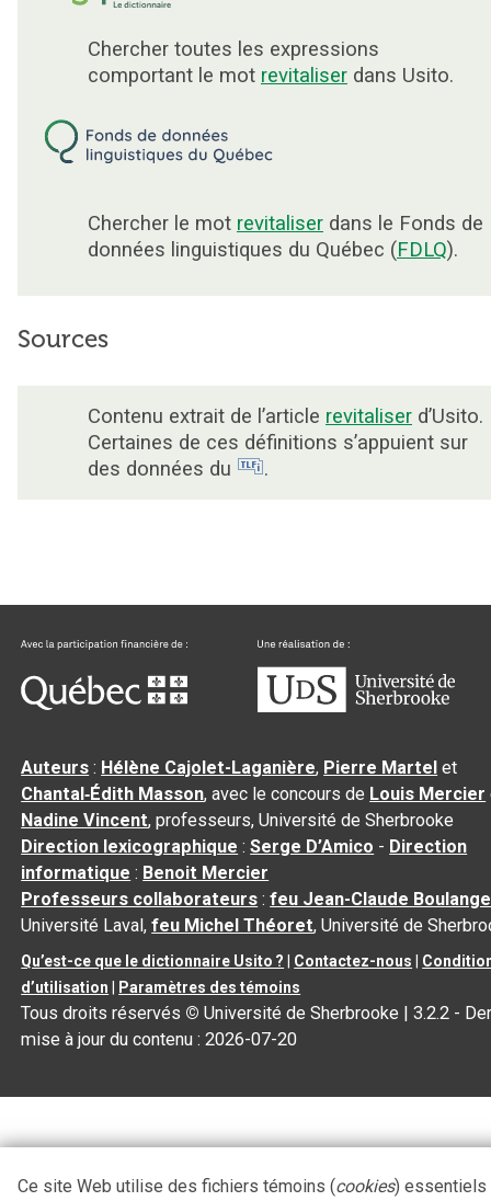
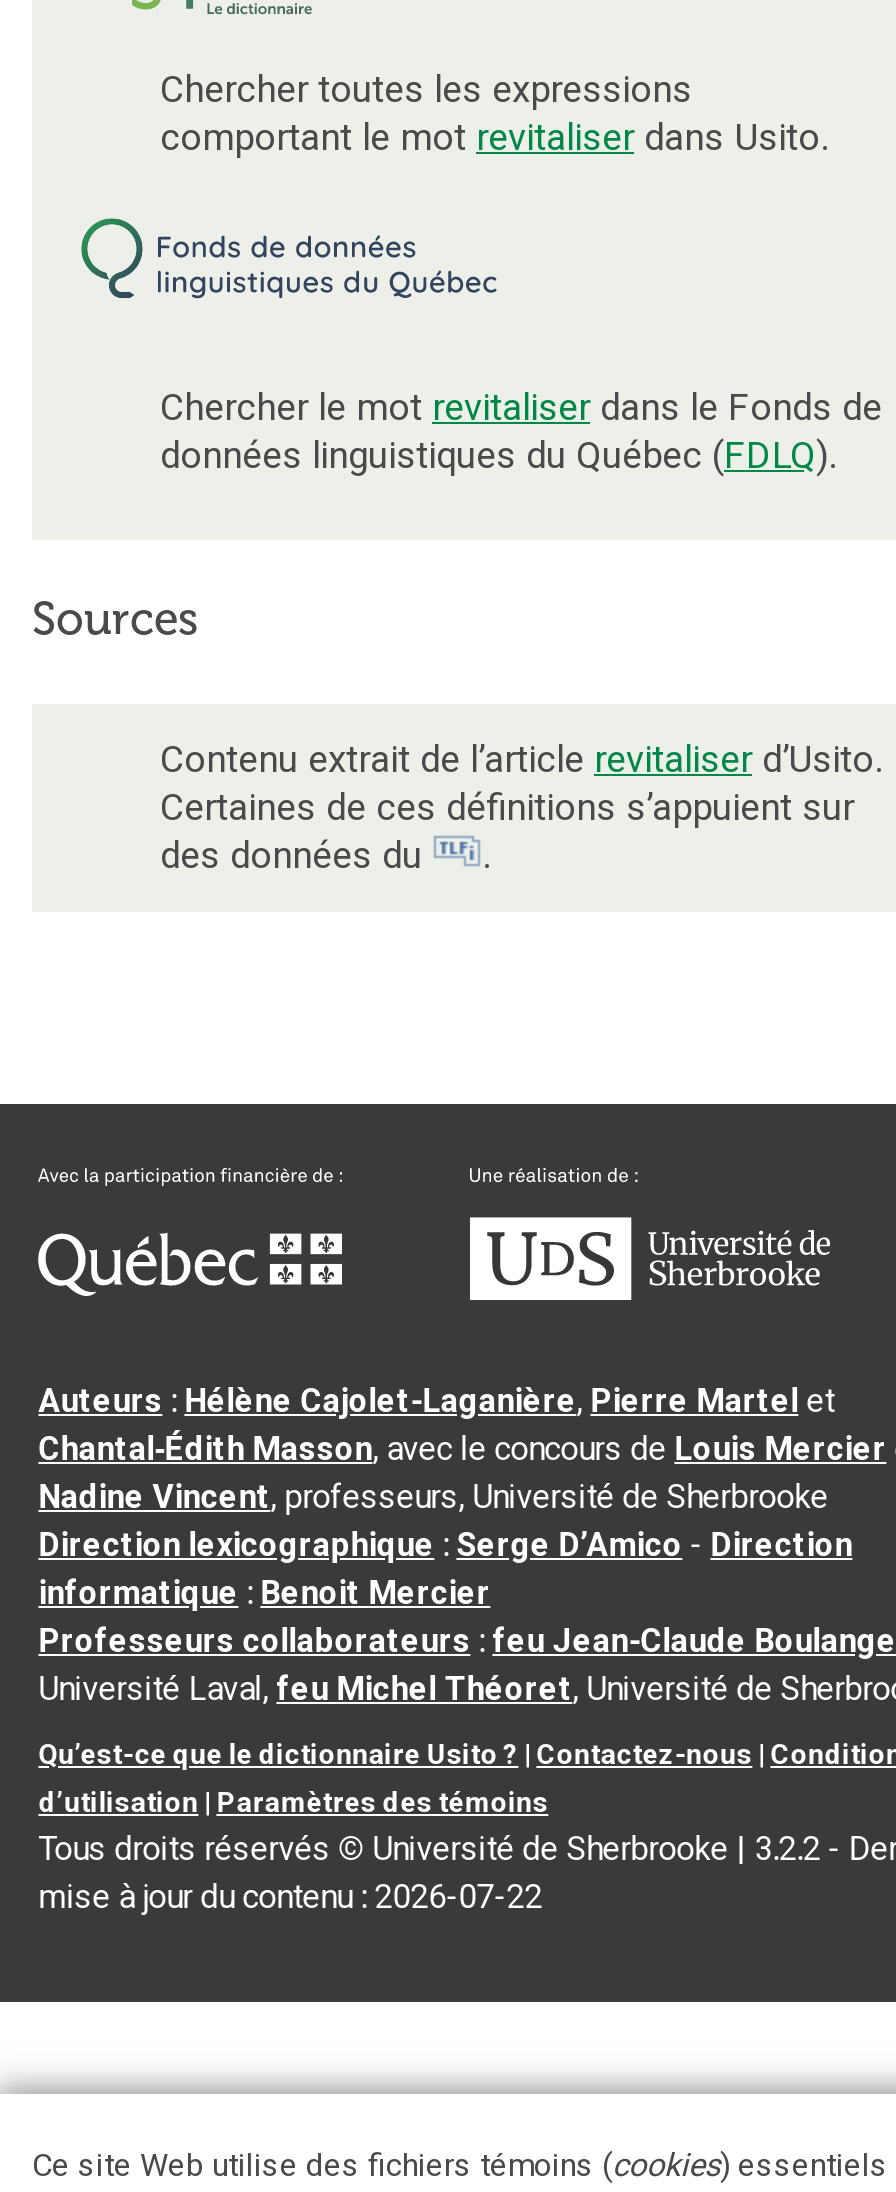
[21,1029,297,1050] mise à jour du contenu : 2026-07-20 -> [38,1878,542,1916] mise à jour du contenu : 2026-07-22

